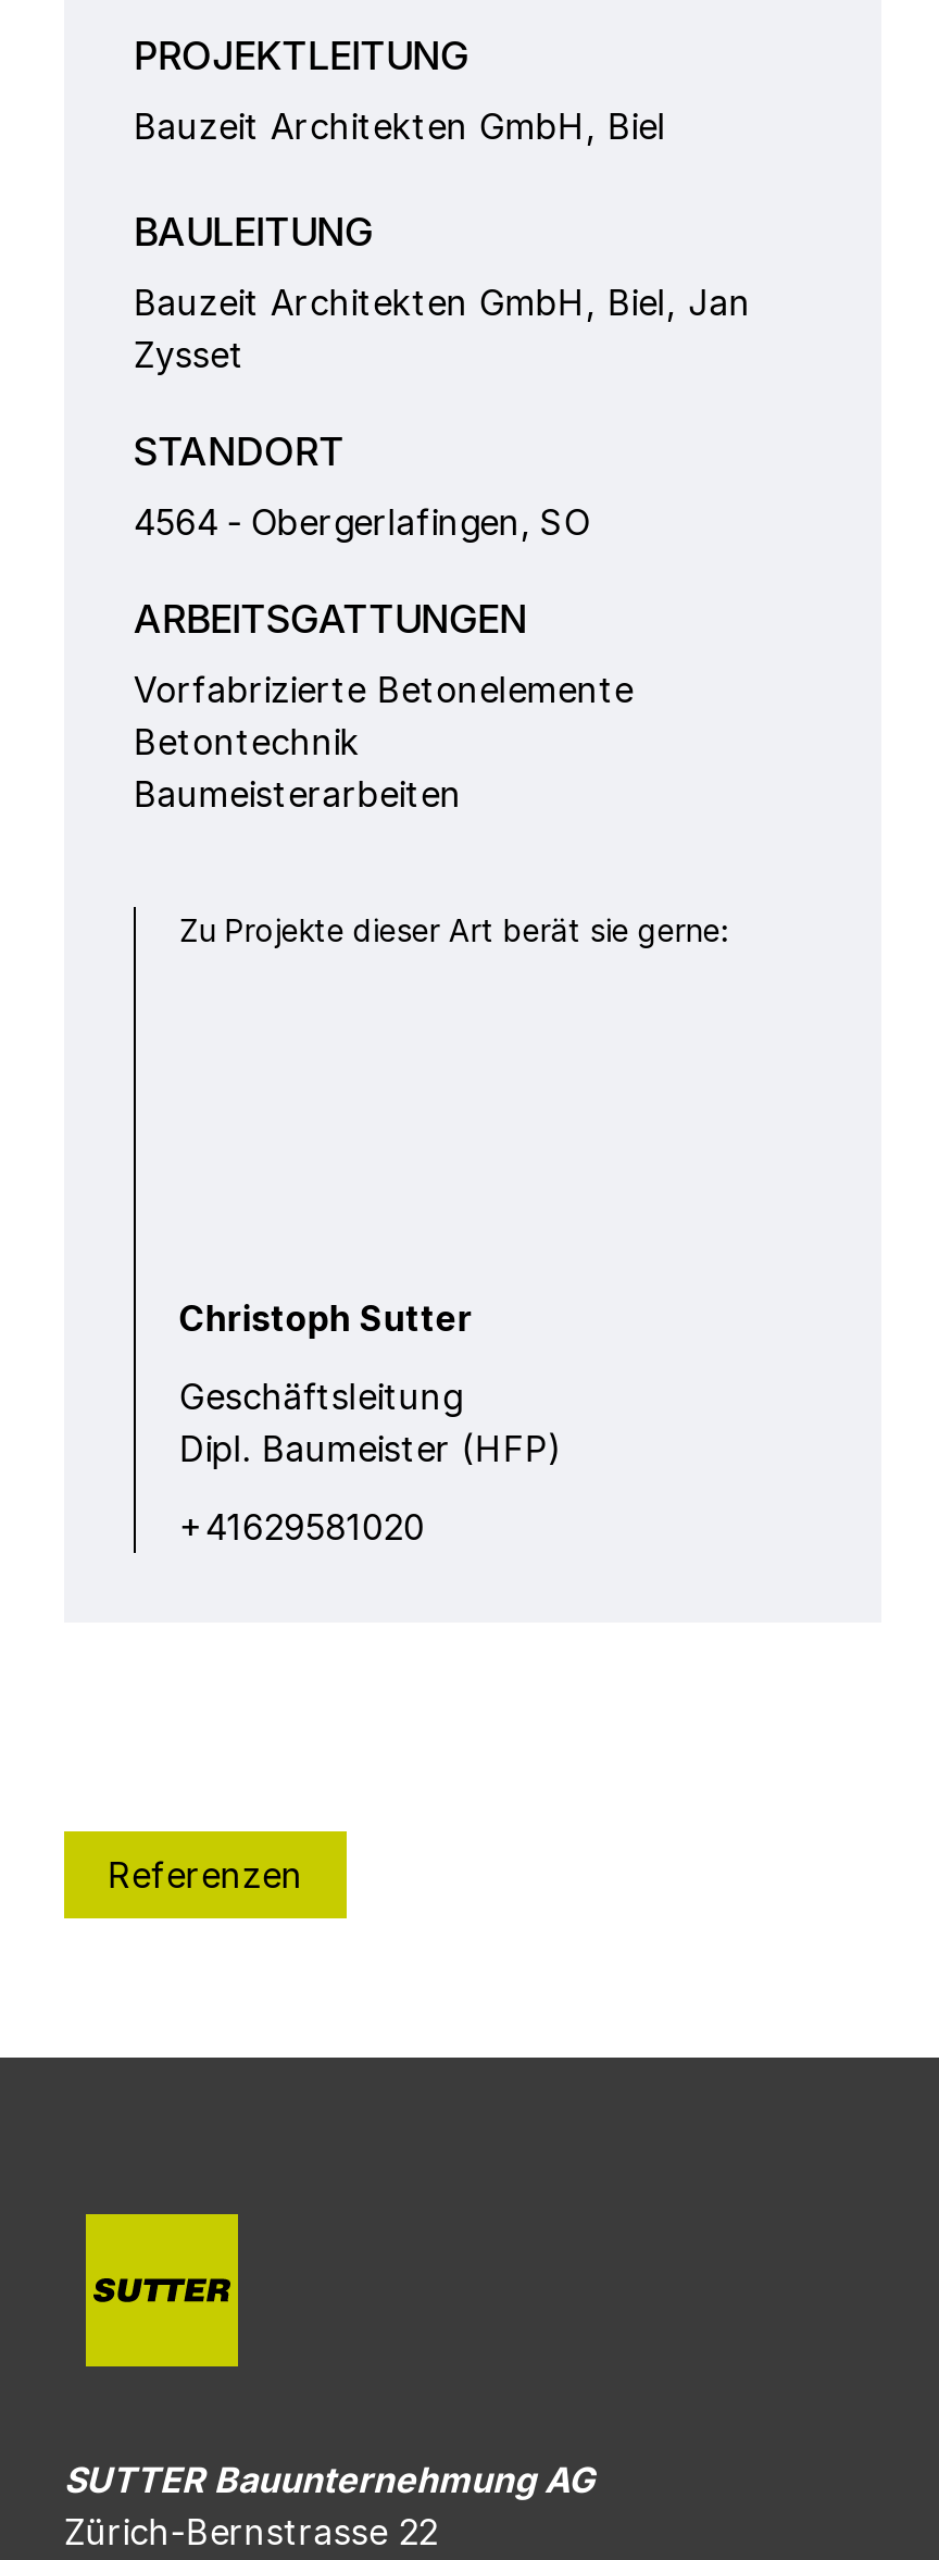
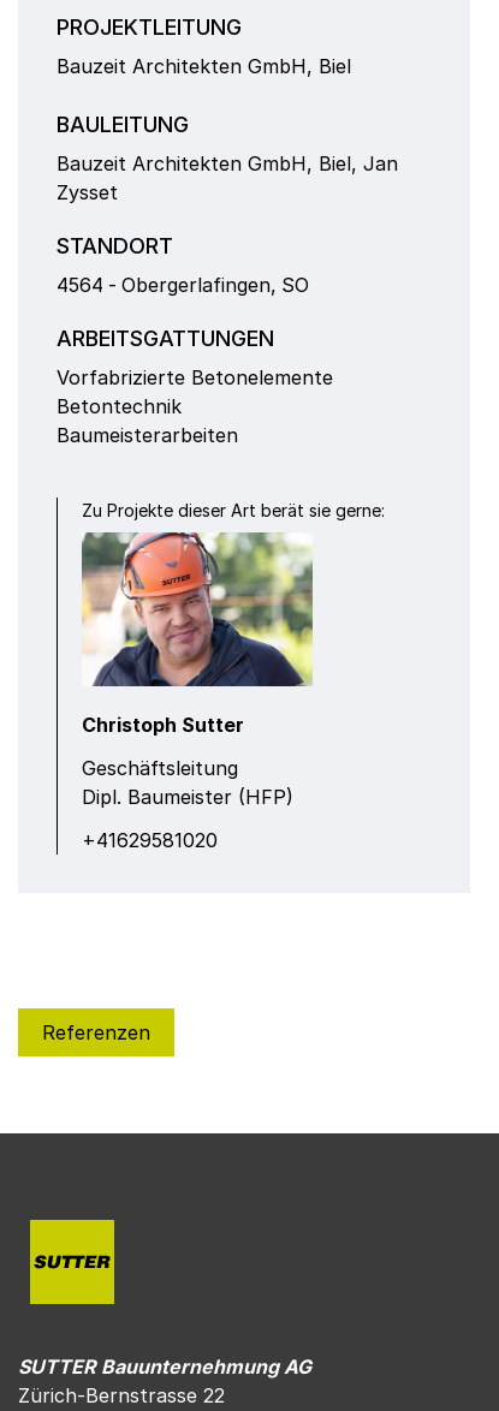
none -> [81,531,314,687] [image]

